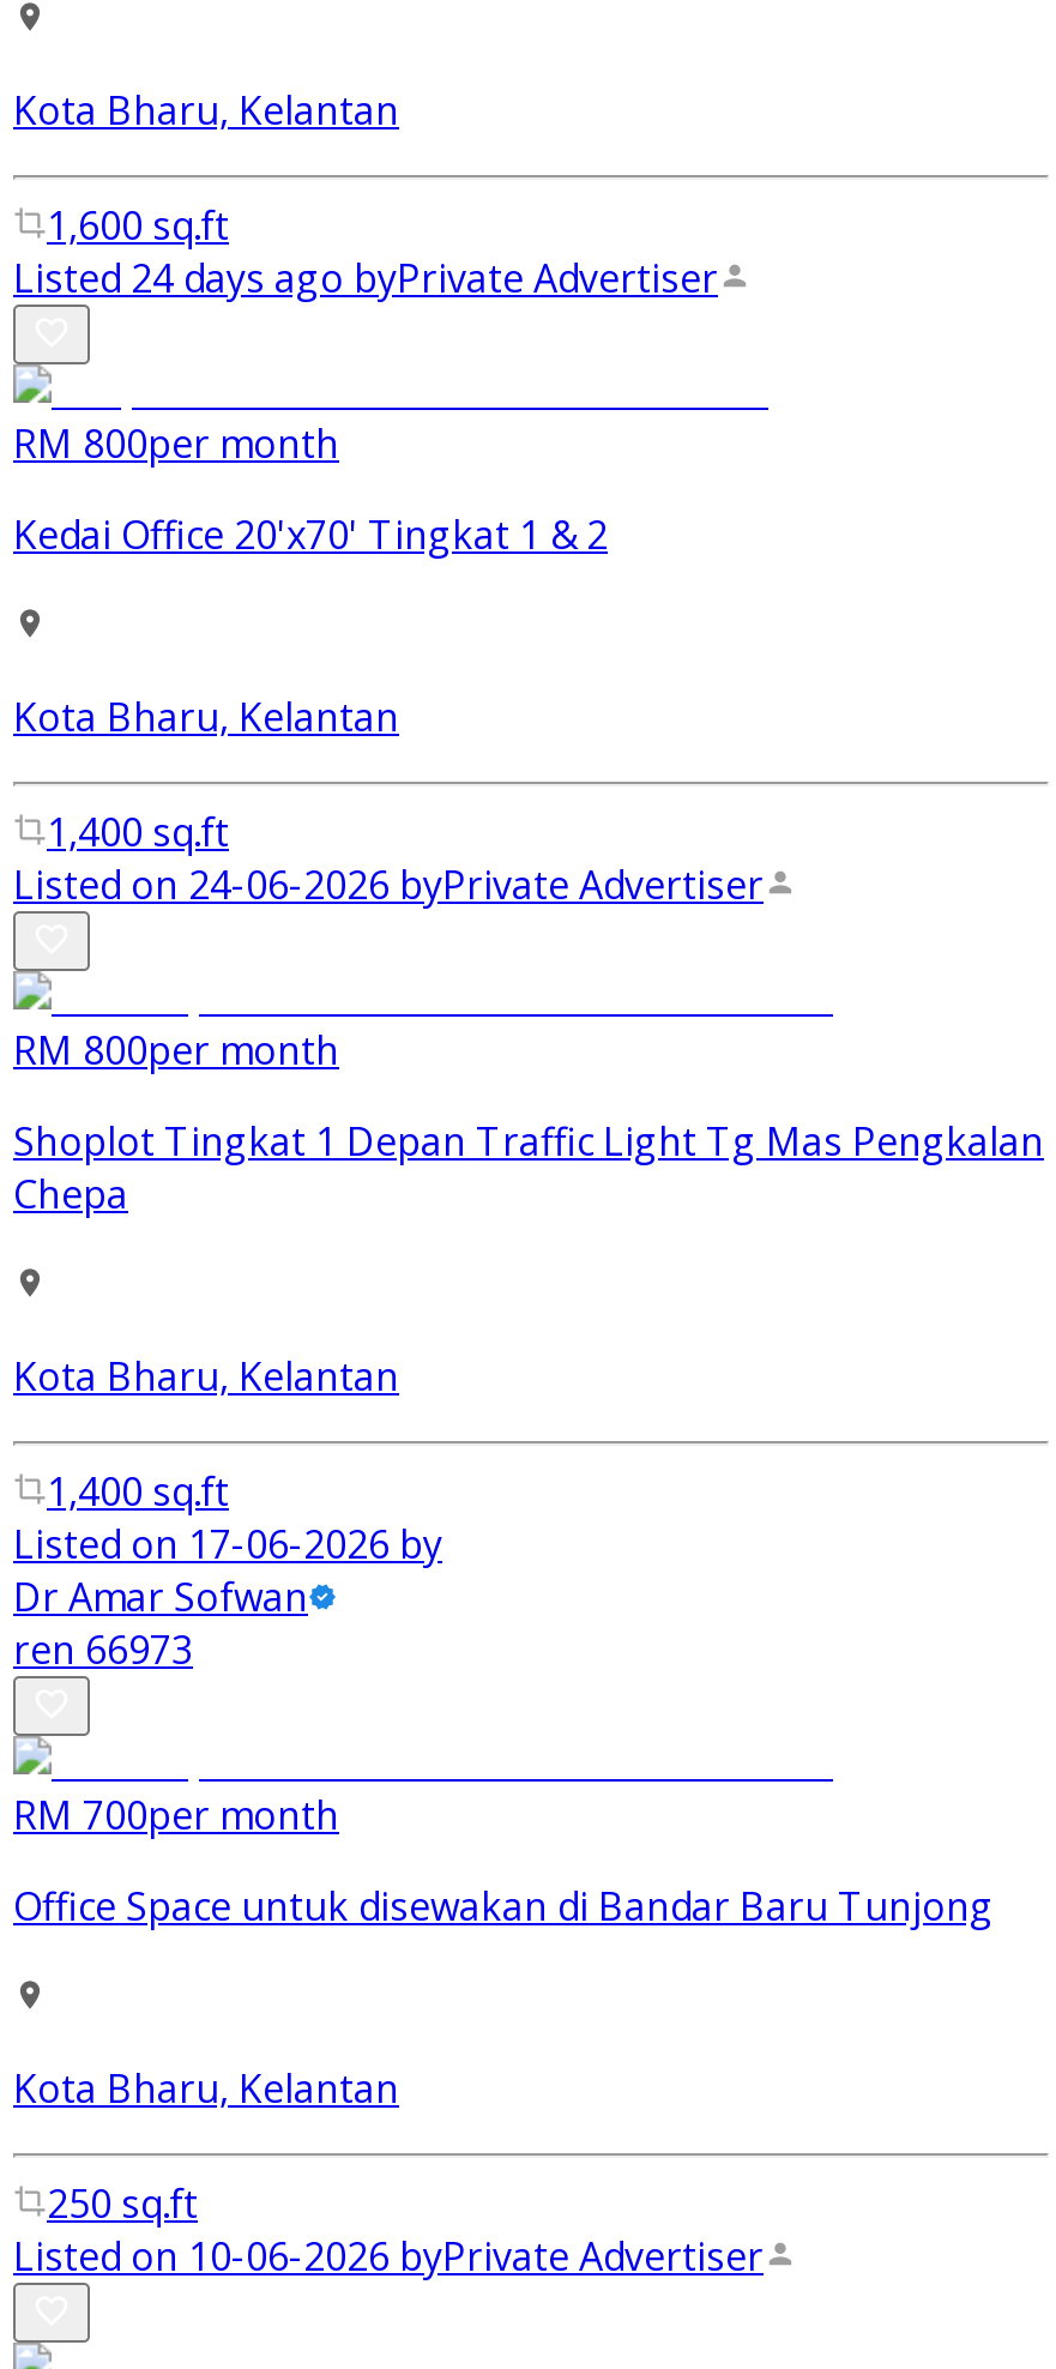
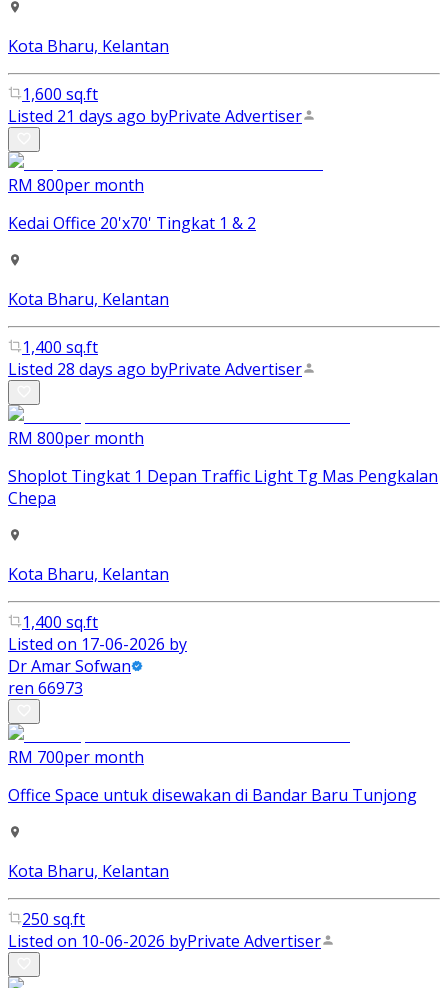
[13,252,718,305] Listed 24 days ago byPrivate Advertiser -> [8,105,302,127] Listed 21 days ago byPrivate Advertiser
[13,859,764,912] Listed on 24-06-2026 byPrivate Advertiser -> [8,358,302,380] Listed 28 days ago byPrivate Advertiser

